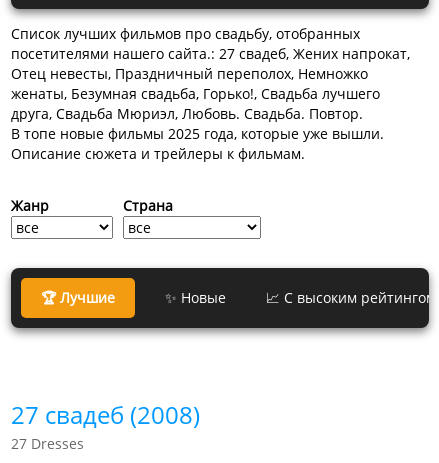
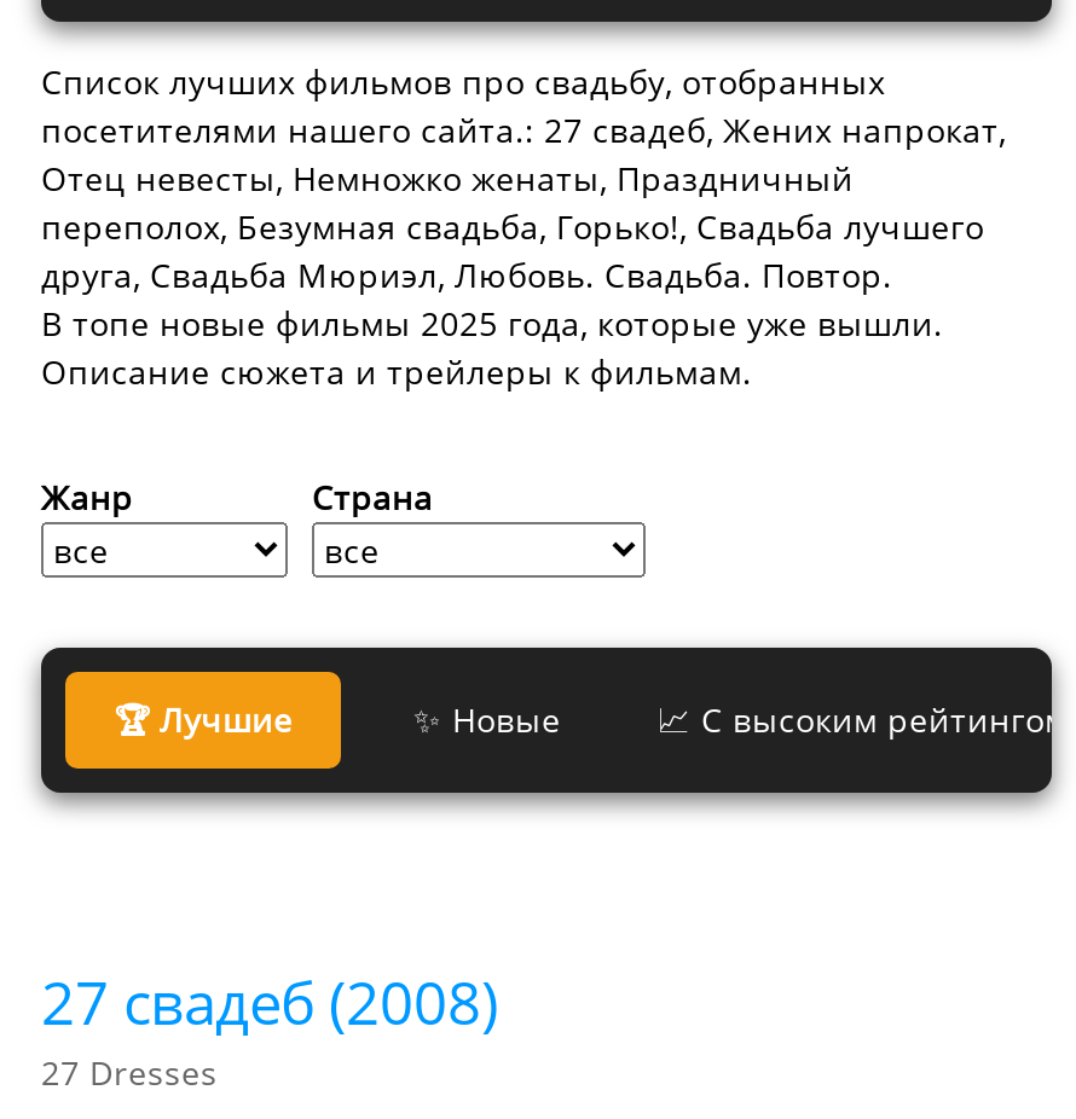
[11,64,368,83] Отец невесты, Праздничный переполох, Немножко -> [41,156,854,202] Отец невесты, Немножко женаты, Праздничный
[11,84,380,103] женаты, Безумная свадьба, Горько!, Свадьба лучшего -> [41,204,984,250] переполох, Безумная свадьба, Горько!, Свадьба лучшего

